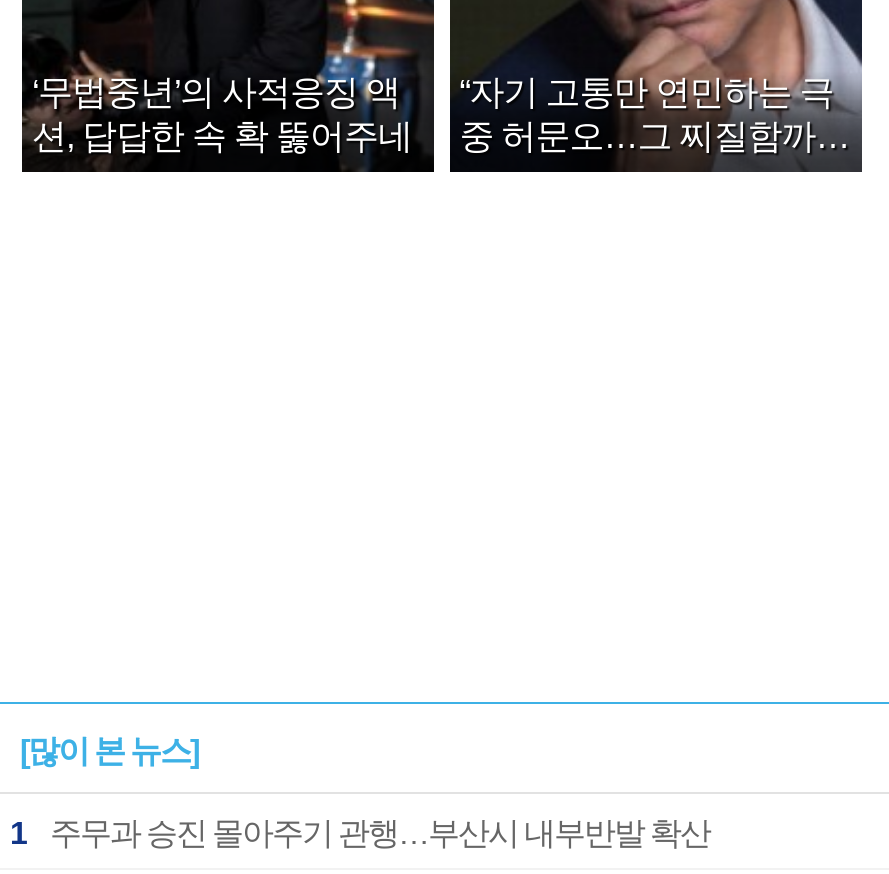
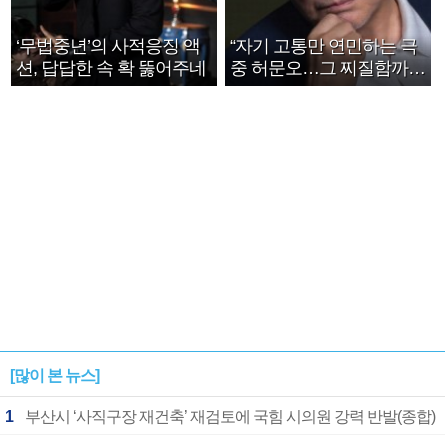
[50,816,710,850] 주무과 승진 몰아주기 관행…부산시 내부반발 확산 -> [25,408,435,425] 부산시 ‘사직구장 재건축’ 재검토에 국힘 시의원 강력 반발(종합)

